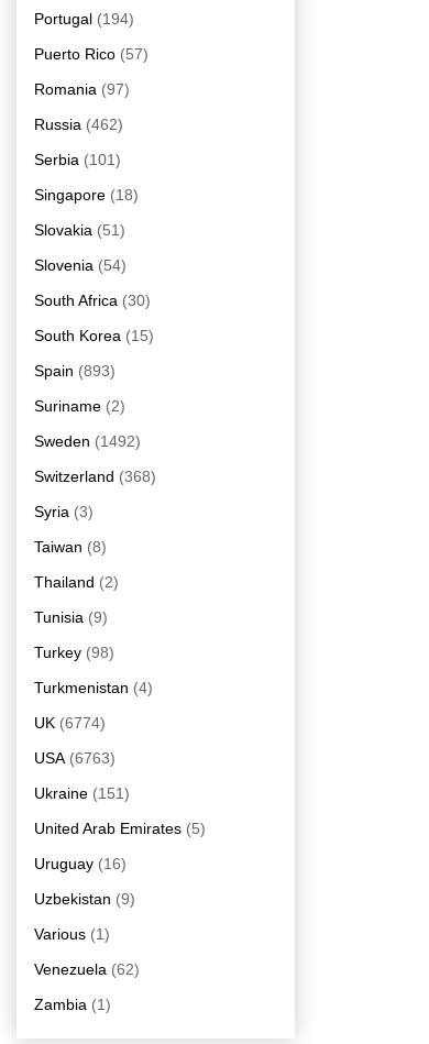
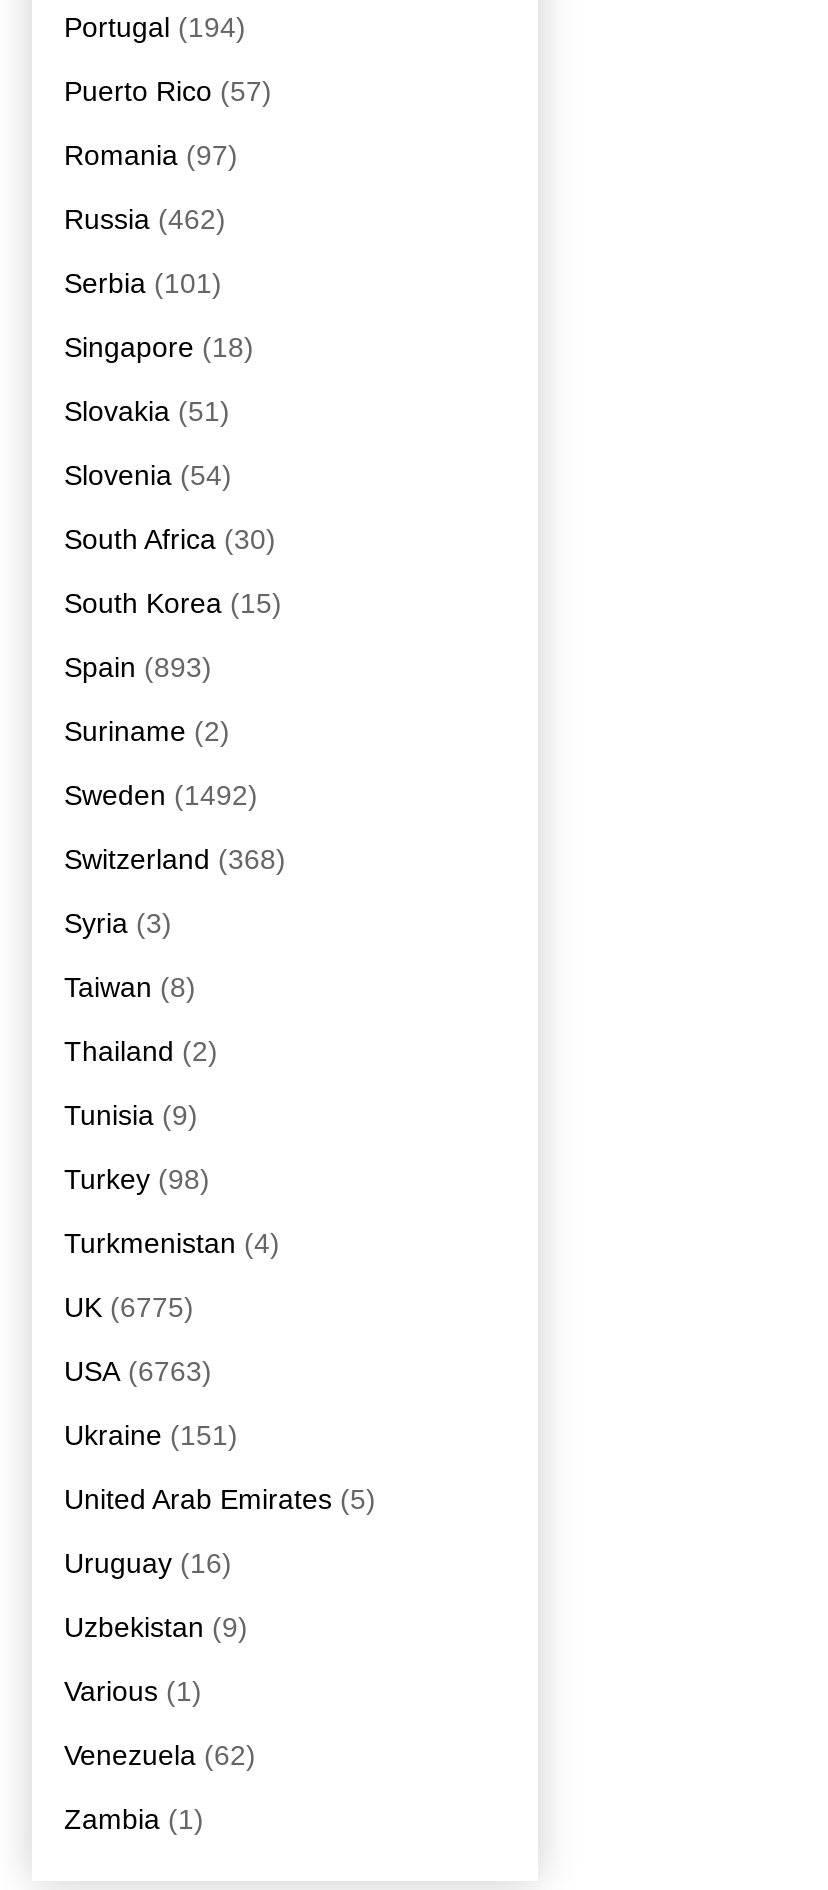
[34,714,106,732] UK (6774) -> [64,1291,194,1323] UK (6775)

